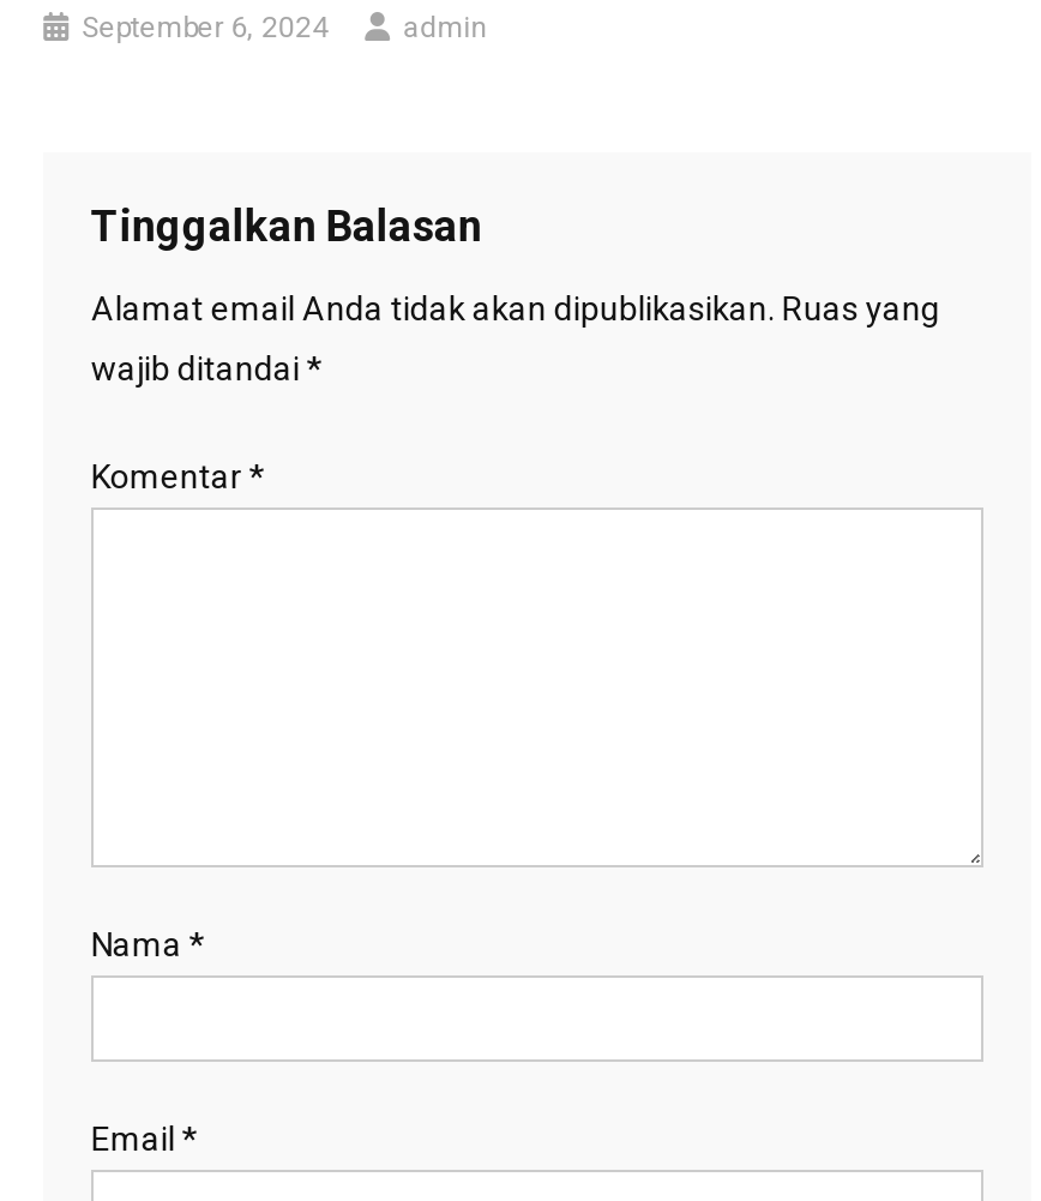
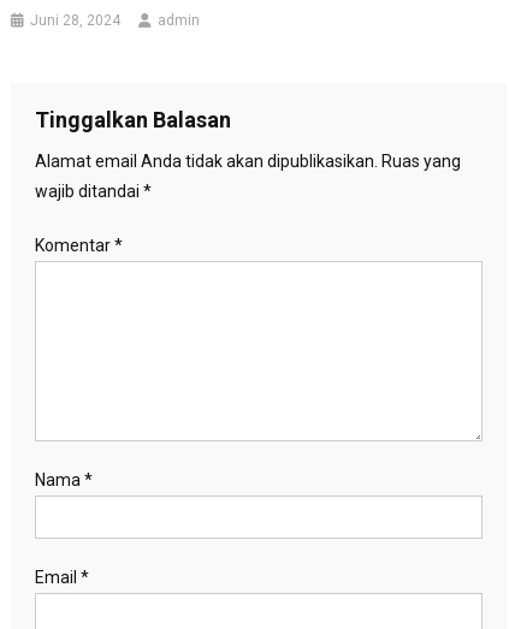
[82,11,329,45] September 6, 2024 -> [30,12,120,29] Juni 28, 2024

